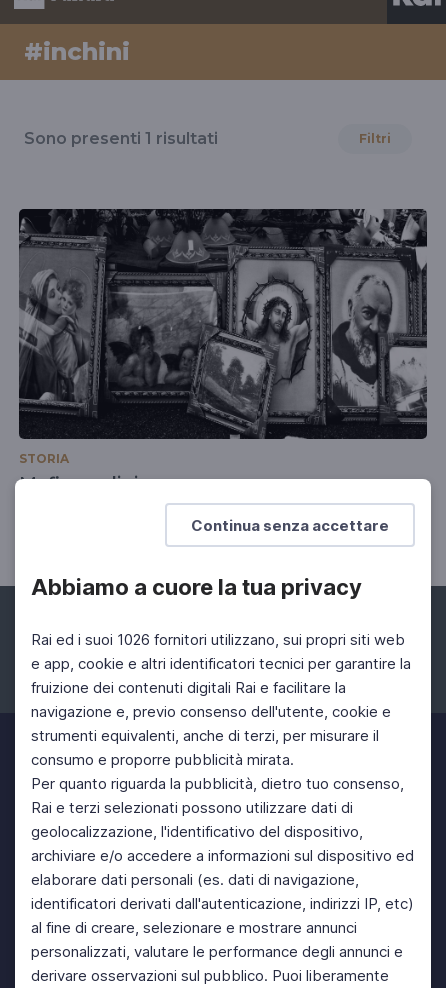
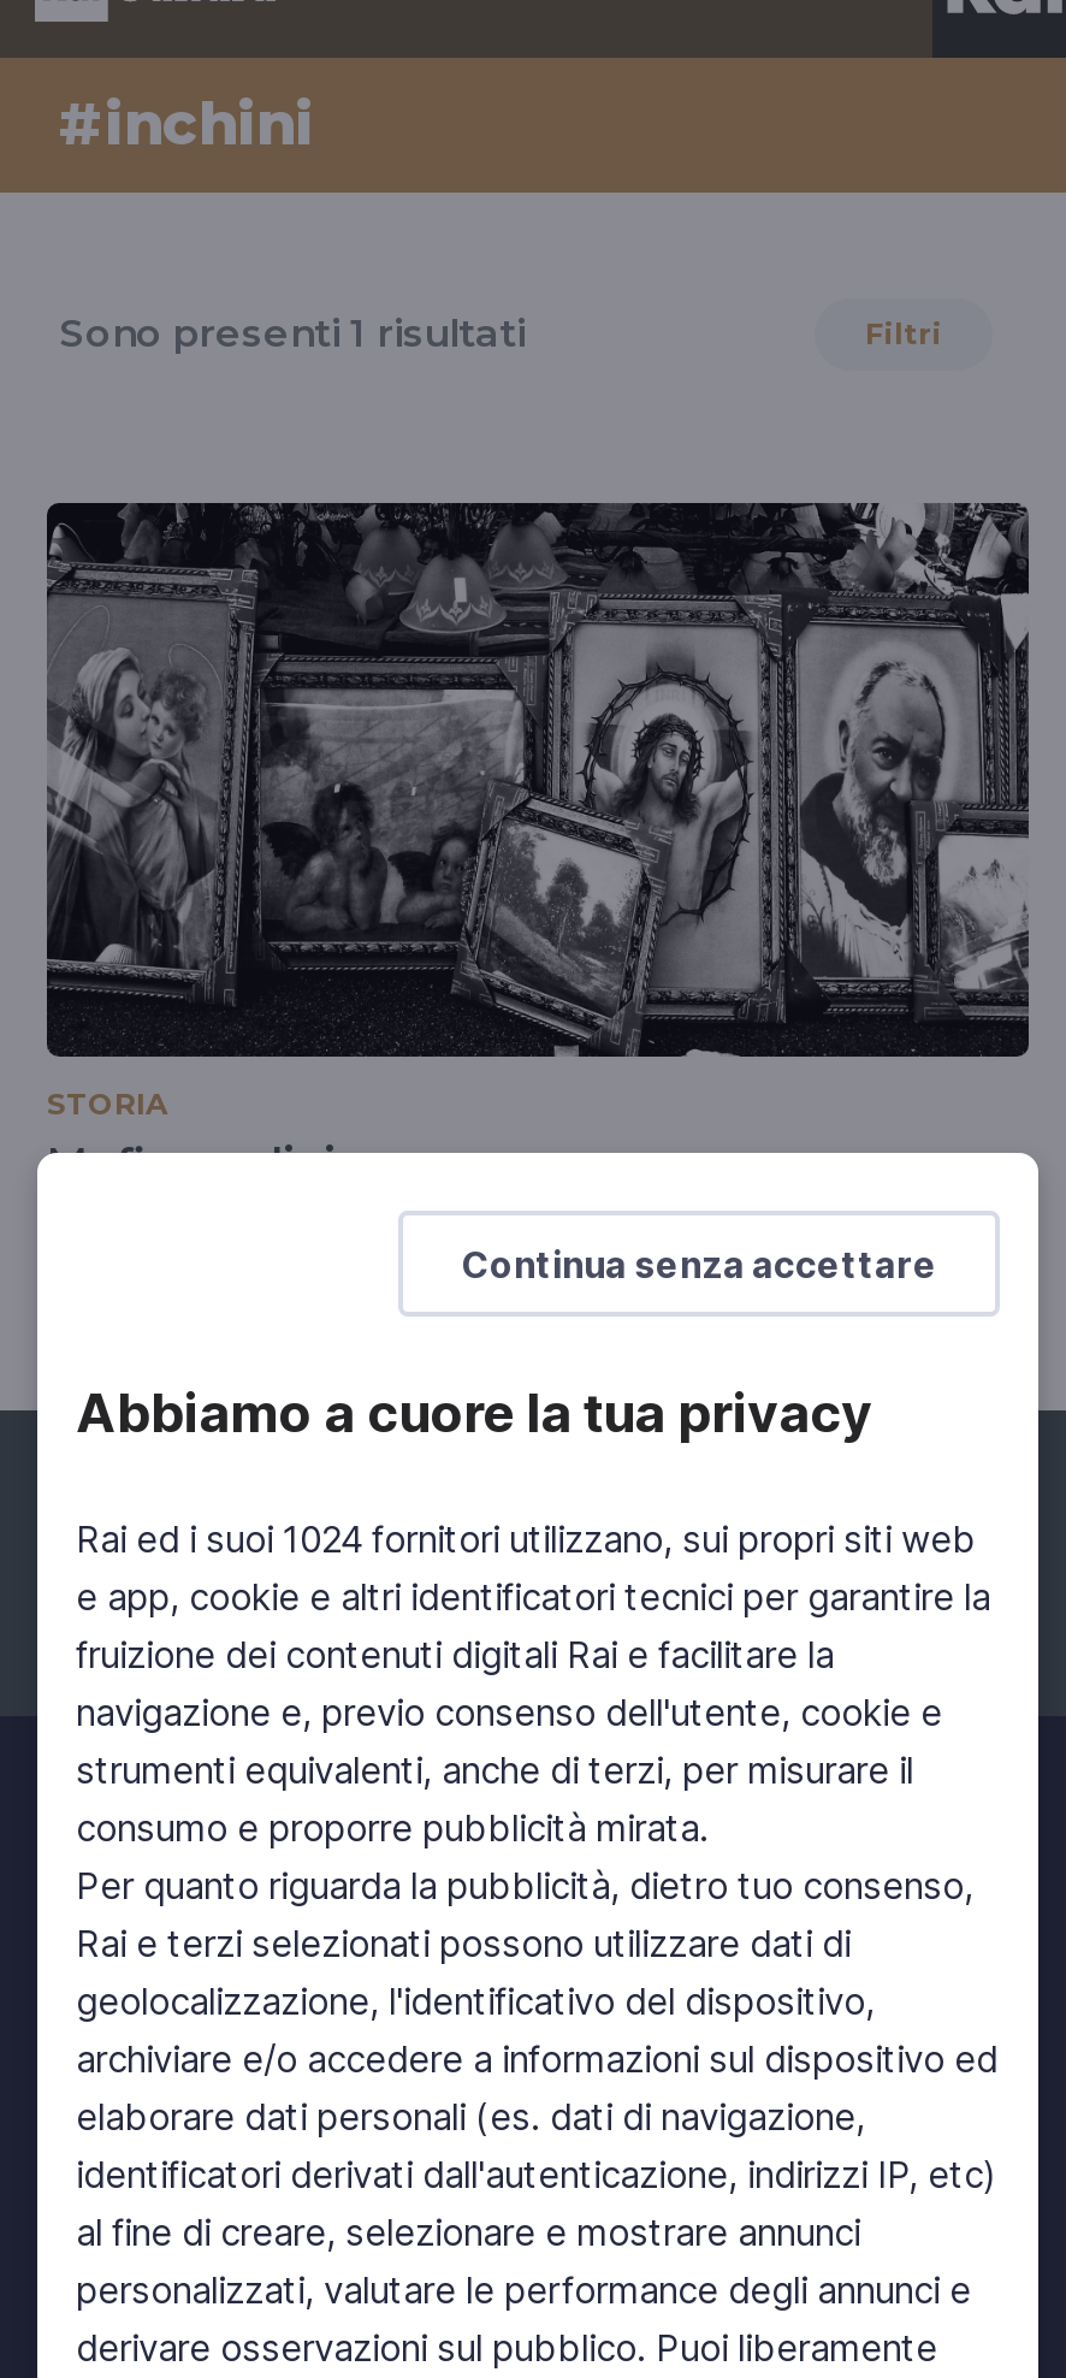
[31,630,405,649] Rai ed i suoi 1026 fornitori utilizzano, sui propri siti web -> [76,1516,976,1562] Rai ed i suoi 1024 fornitori utilizzano, sui propri siti web

